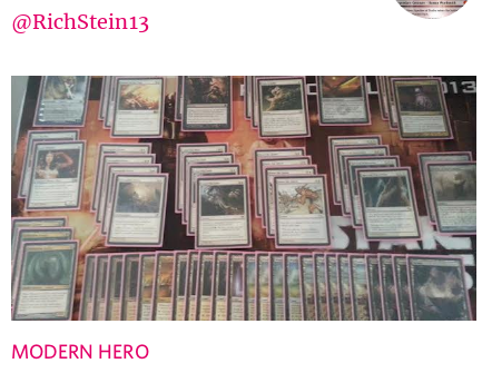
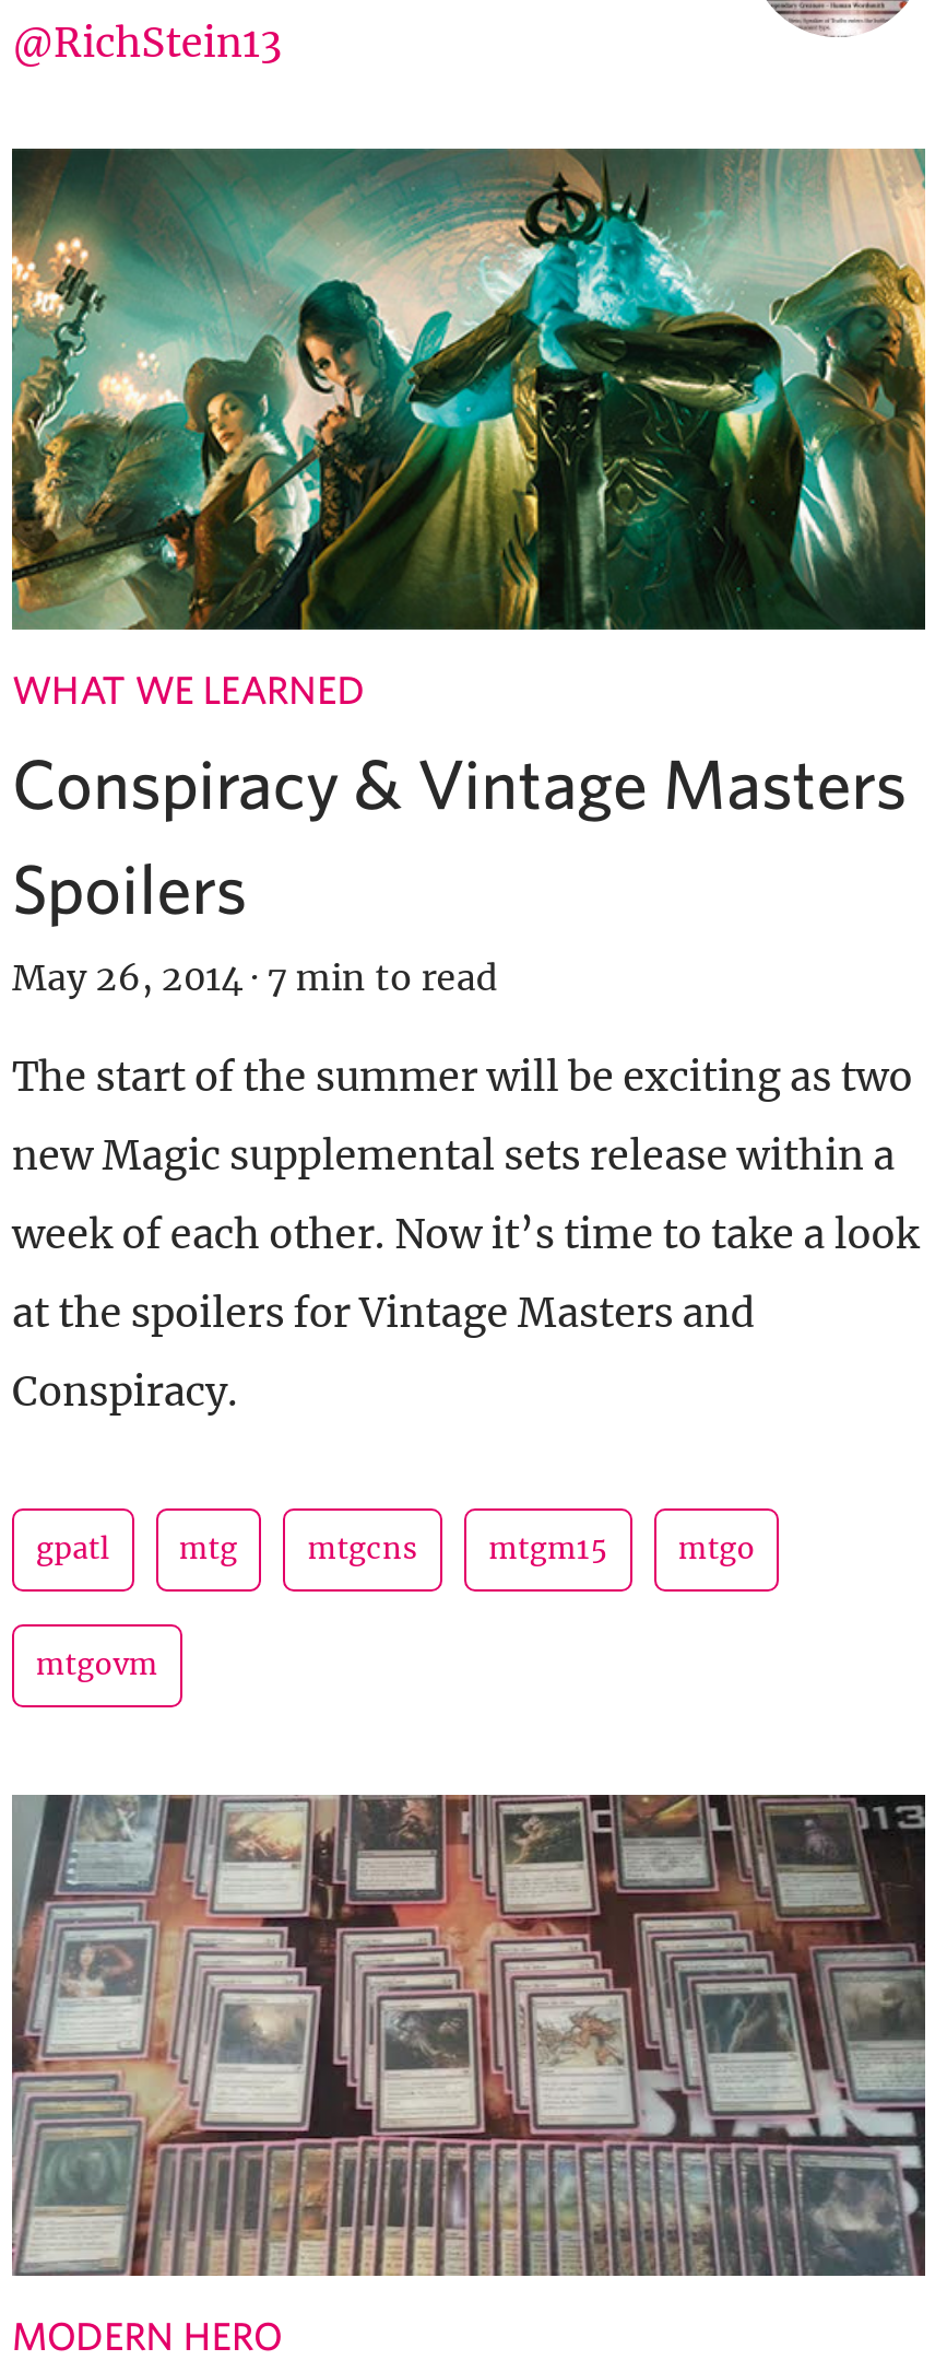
none -> [10,146,927,1684] [image] | WHAT WE LEARNED | Conspiracy & Vintage Masters | Spoilers | May 26, 2014 · 7 min to read | The start of the summer will be exciting as two | new Magic supplemental sets release within a | week of each other. Now it’s time to take a look | at the spoilers for Vintage Masters and | Conspiracy. | gpatl | mtg | mtgcns | mtgm15 | mtgo | mtgovm

